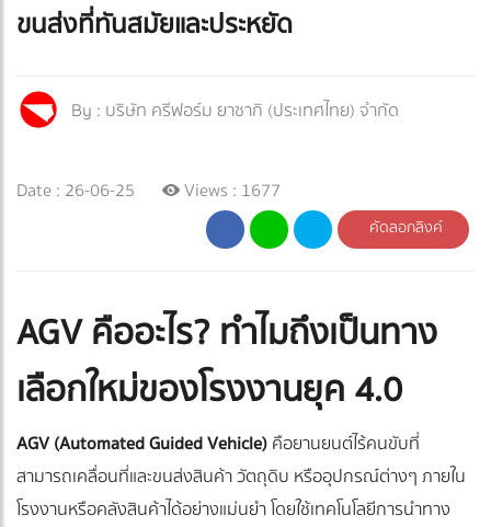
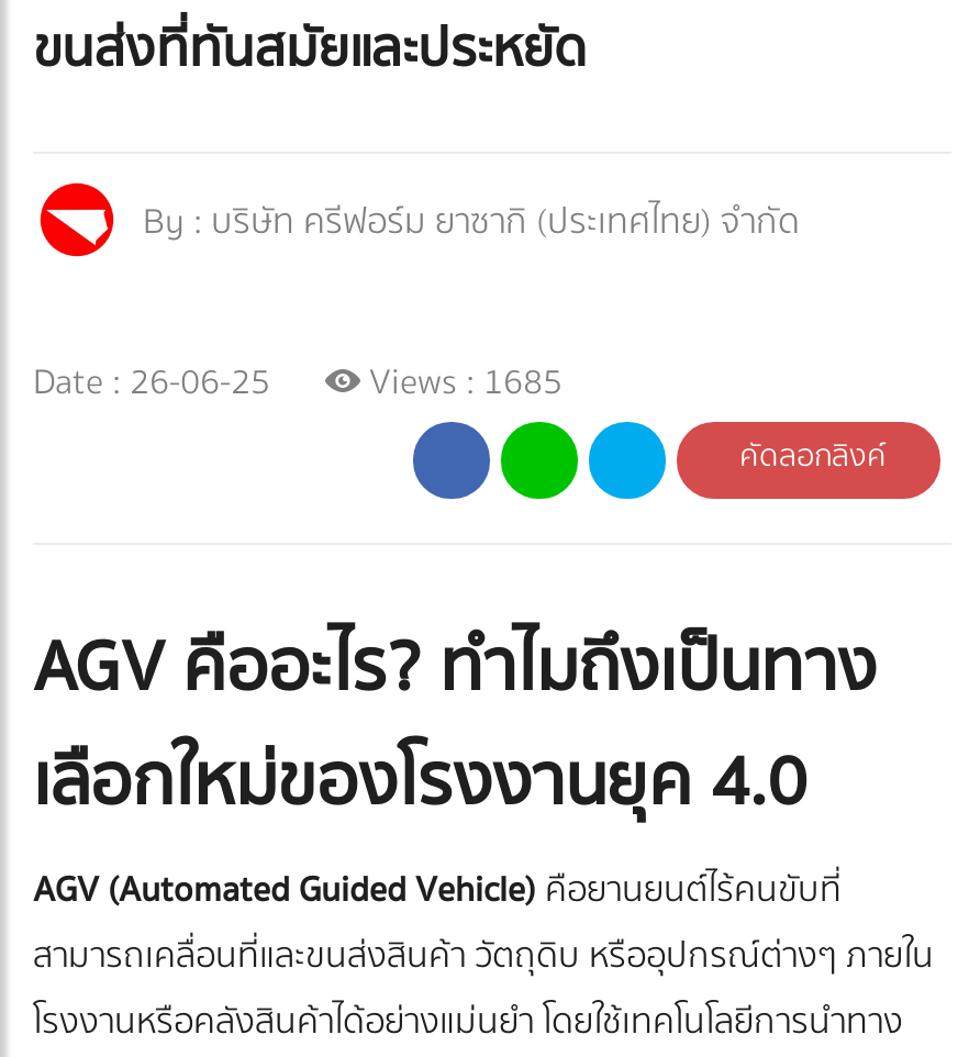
[180,177,281,205] Views : 1677 -> [360,354,563,411] Views : 1685

